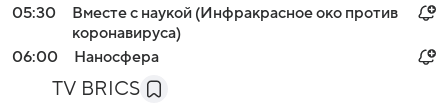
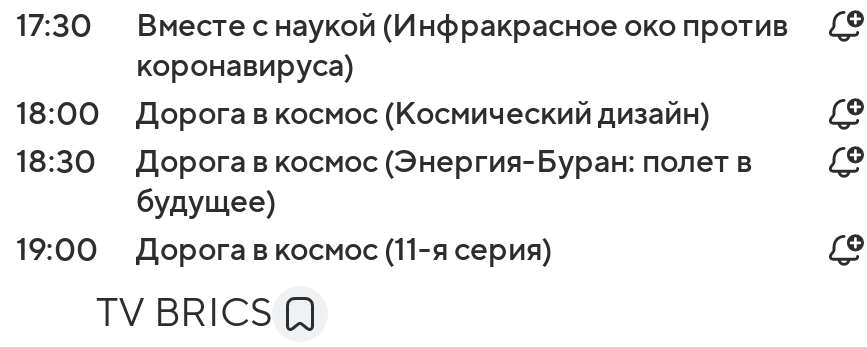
[12,4,398,22] 05:30 Вместе с наукой (Инфракрасное око против -> [16,8,788,44] 17:30 Вместе с наукой (Инфракрасное око против
[12,48,159,66] 06:00 | Наносфера -> [16,96,752,268] 18:00 | Дорога в космос (Космический дизайн) | 18:30 | Дорога в космос (Энергия-Буран: полет в | будущее) | 19:00 | Дорога в космос (11-я серия)

